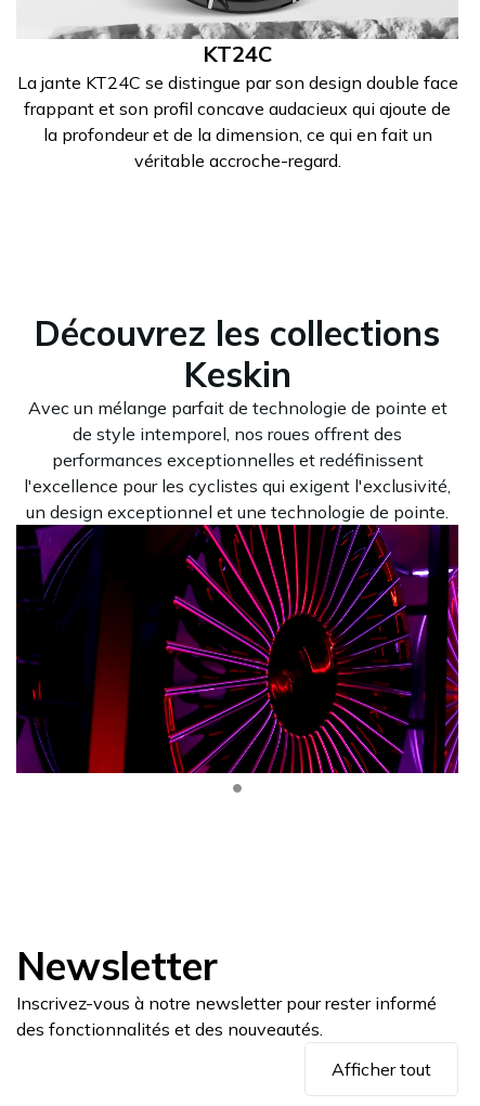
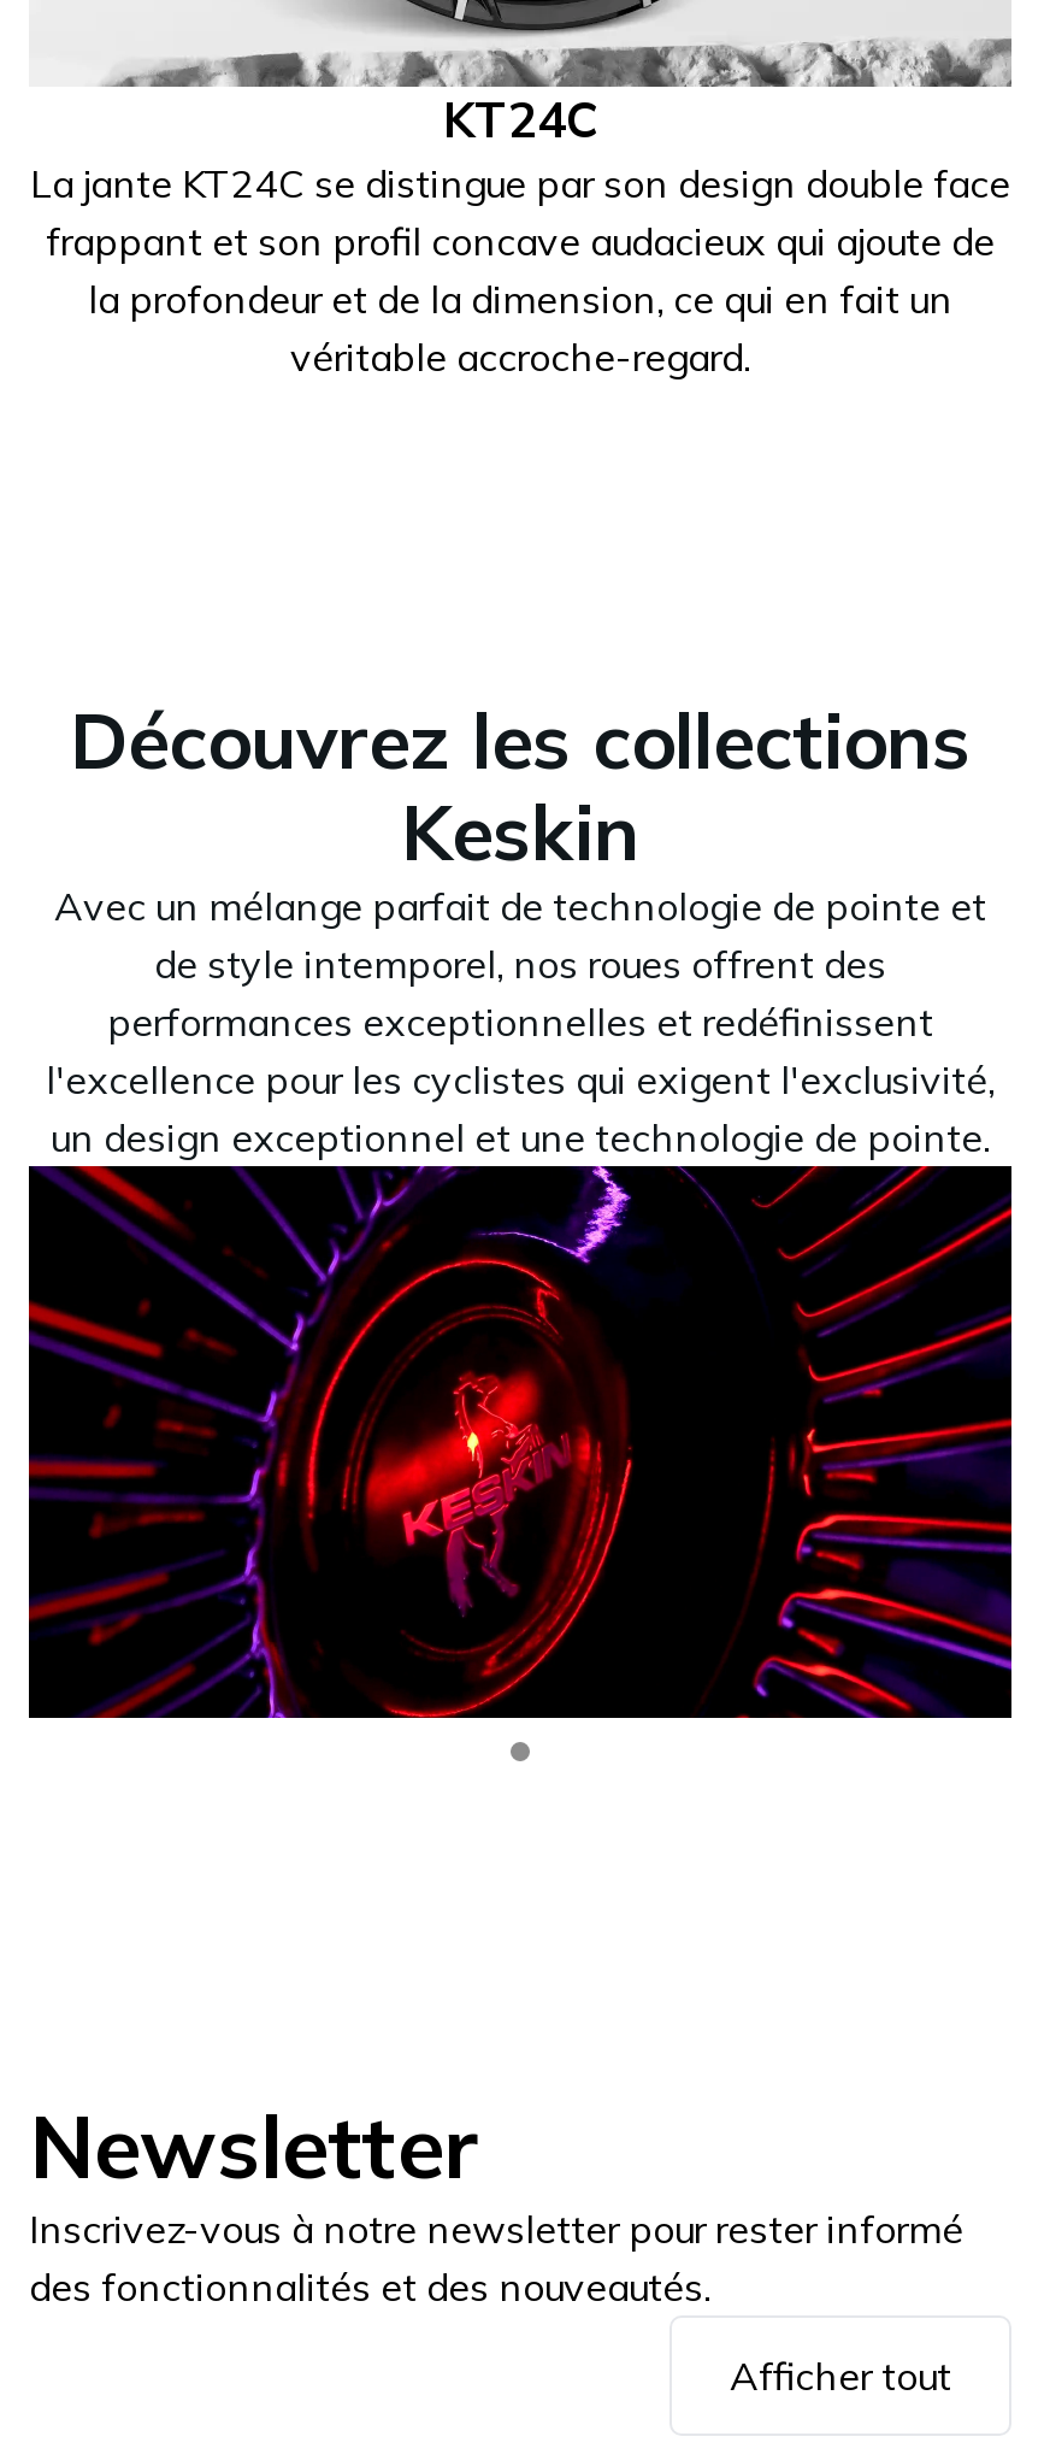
[15,525,459,774] [image] -> [26,1166,1014,1720] [image]

